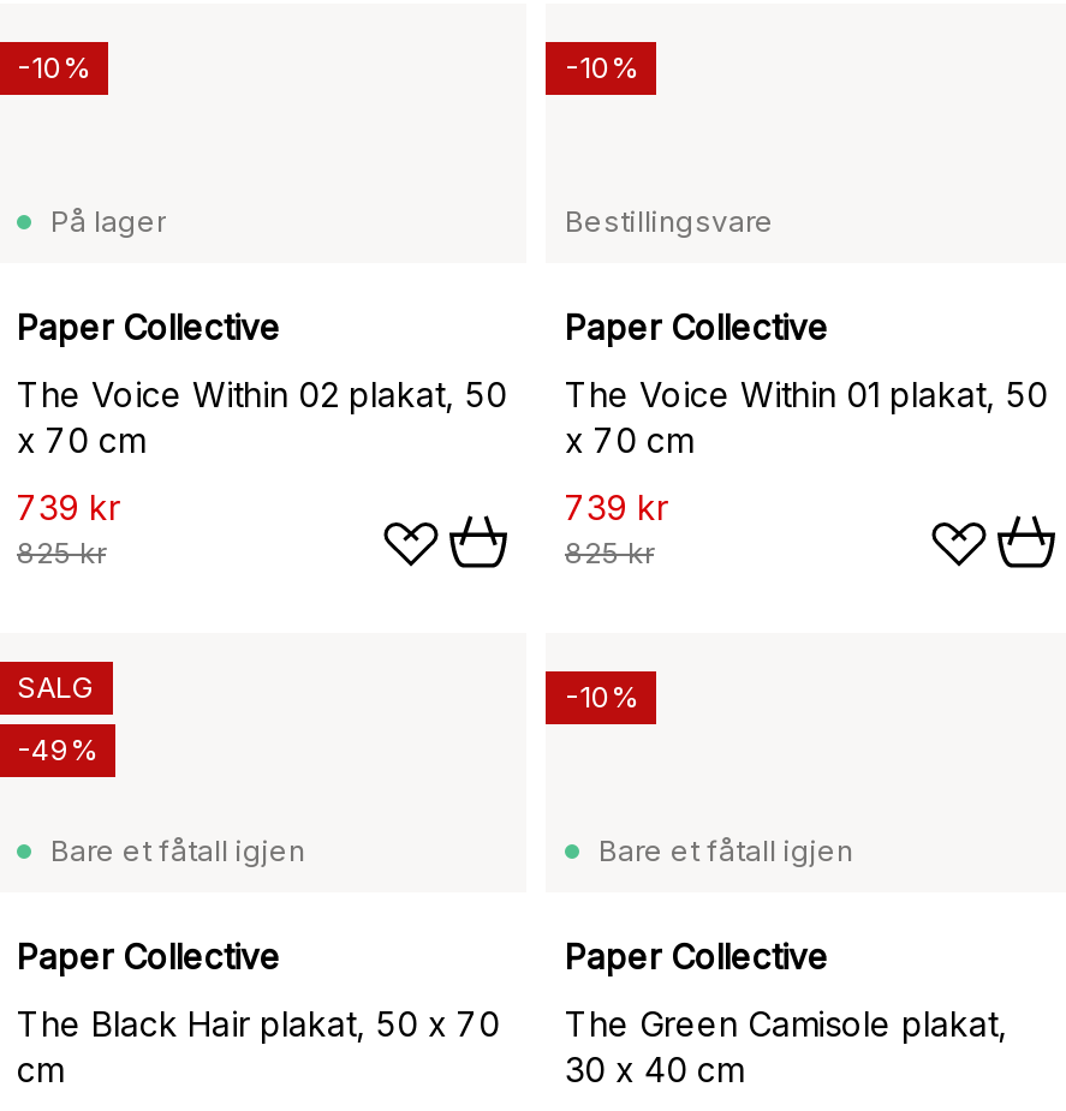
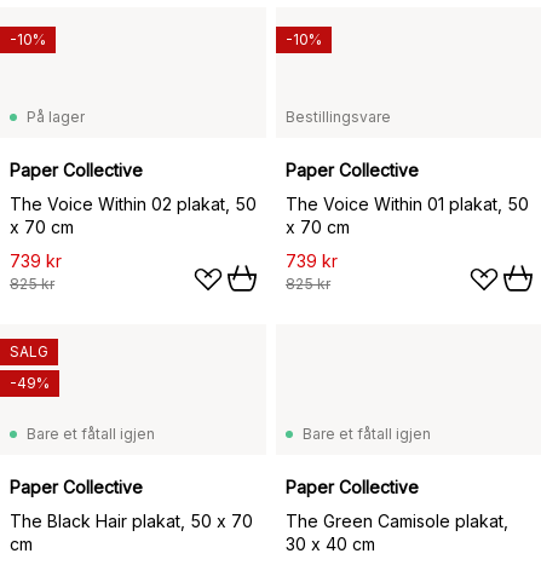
[565,678,637,714] -10% -> none

